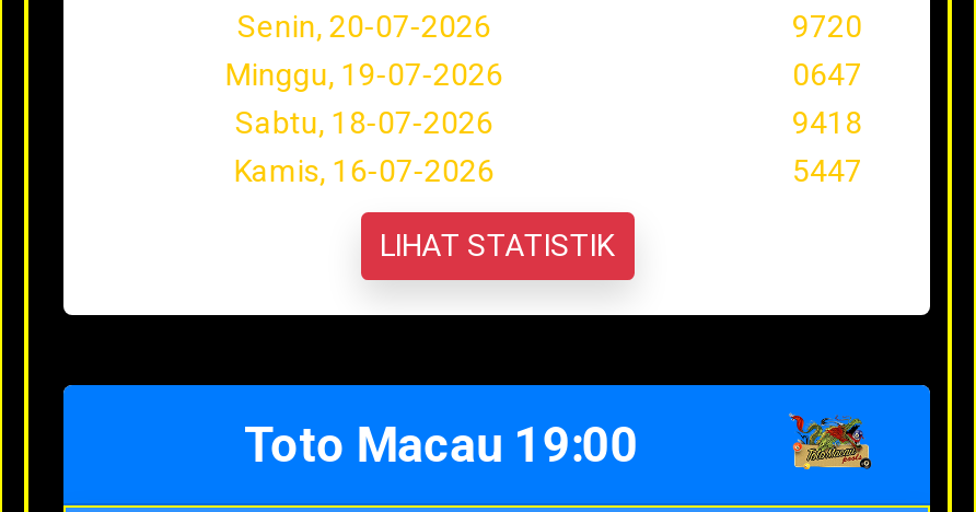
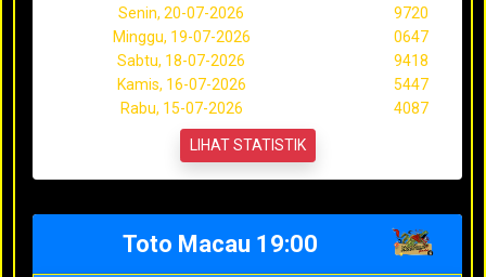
none -> [120,100,429,117] Rabu, 15-07-2026 | 4087

